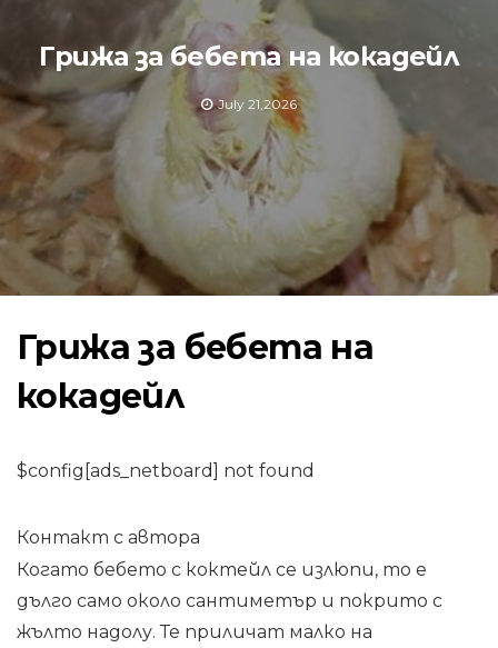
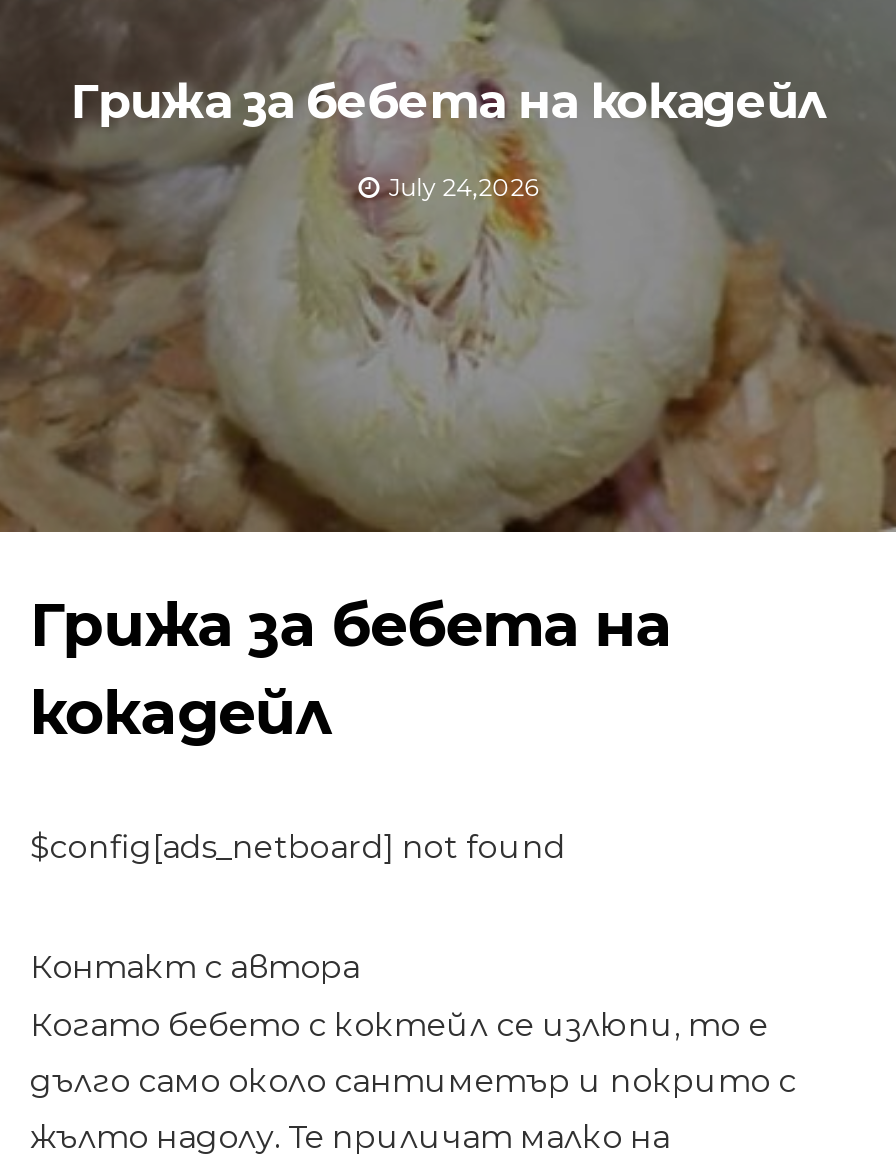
[218,95,297,112] July 21,2026 -> [388,171,538,201] July 24,2026

